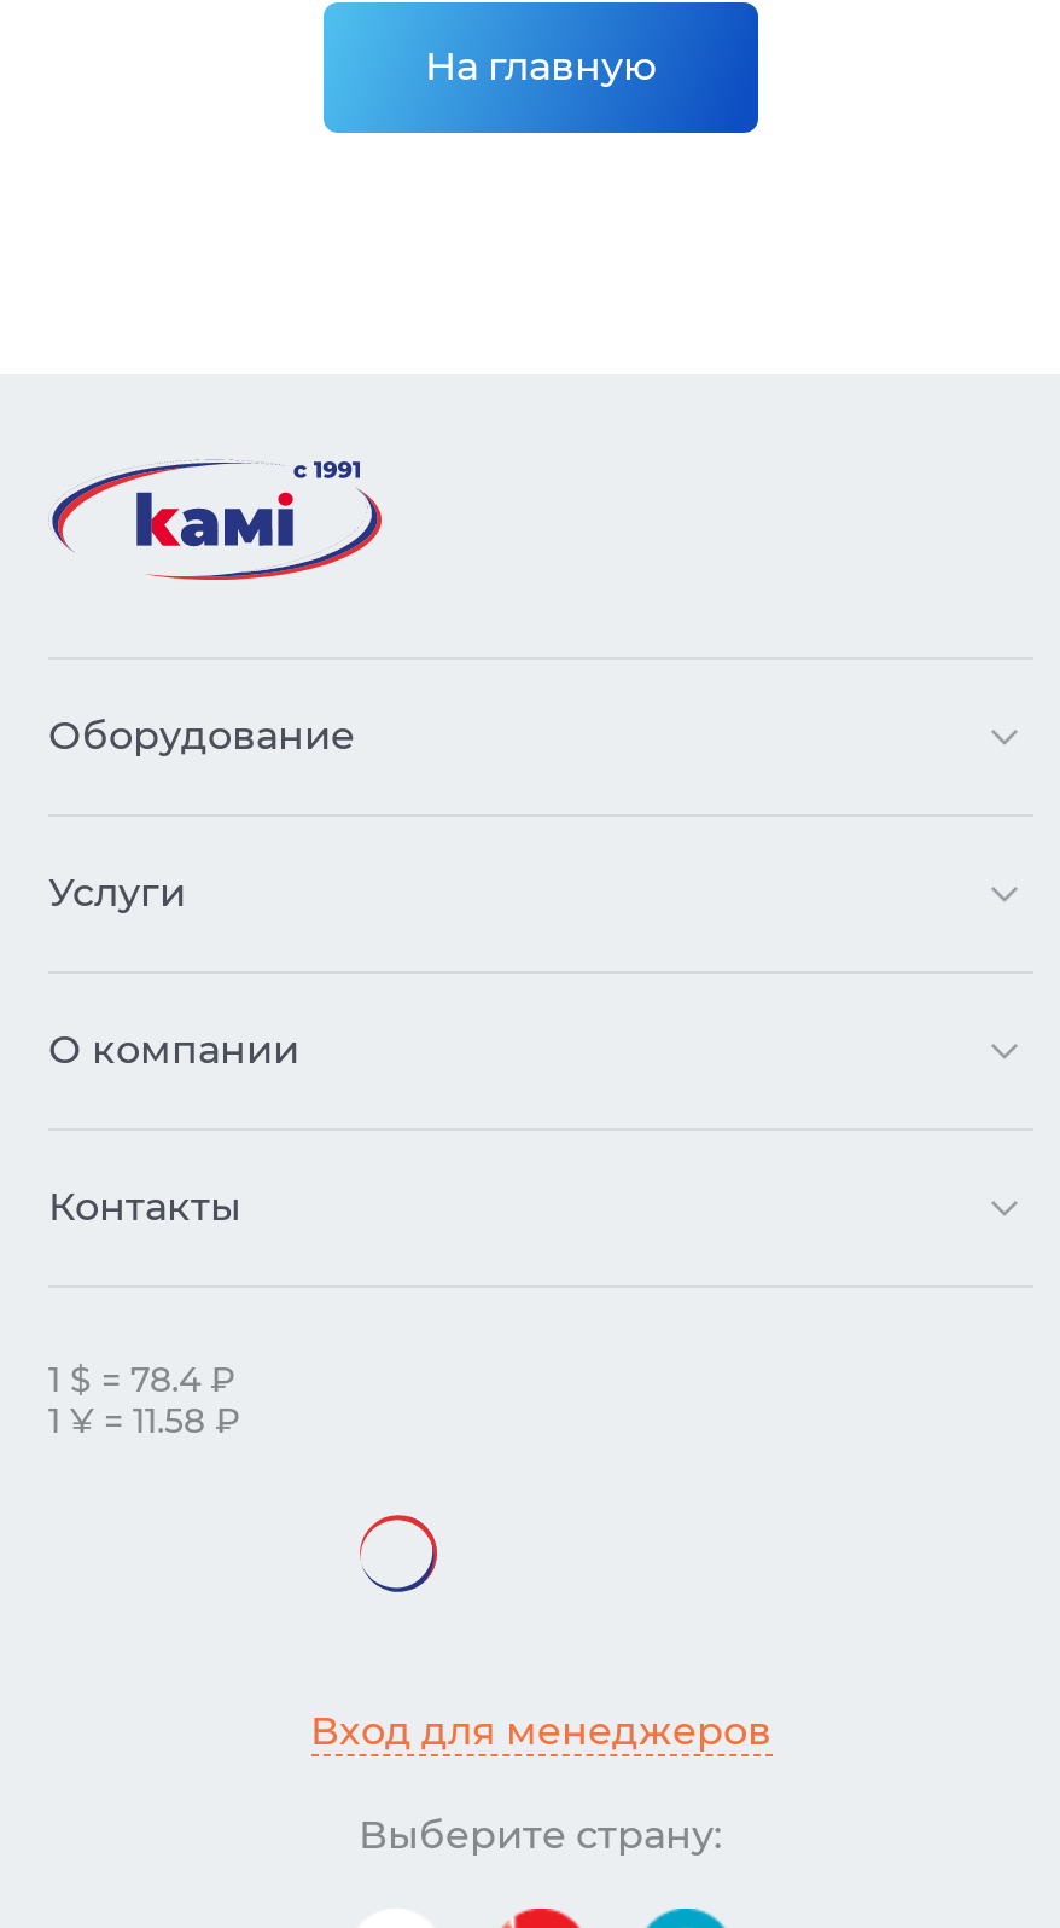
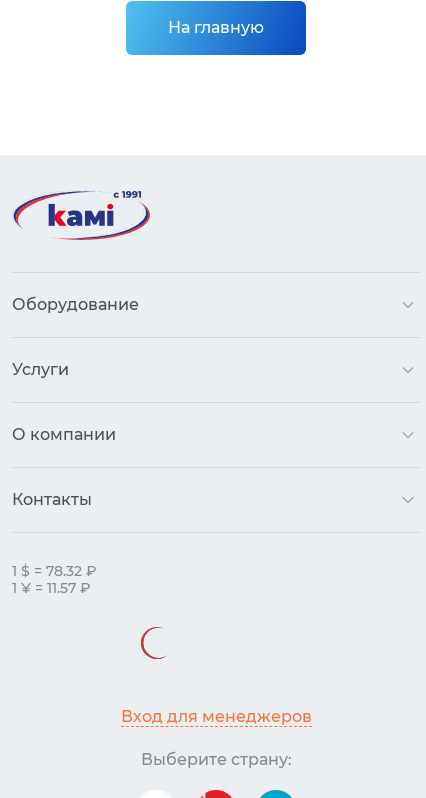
[48,1359,237,1402] 1 $ = 78.4 ₽ -> [12,562,97,580] 1 $ = 78.32 ₽
[48,1400,241,1443] 1 ¥ = 11.58 ₽ -> [12,579,91,597] 1 ¥ = 11.57 ₽
[360,1515,439,1595] [image] -> [140,627,173,660] [image]

